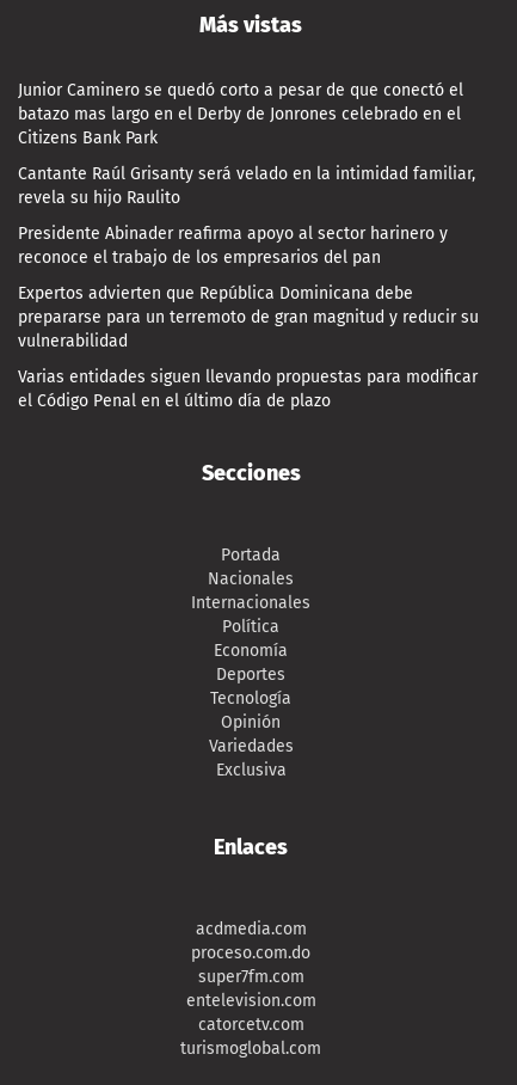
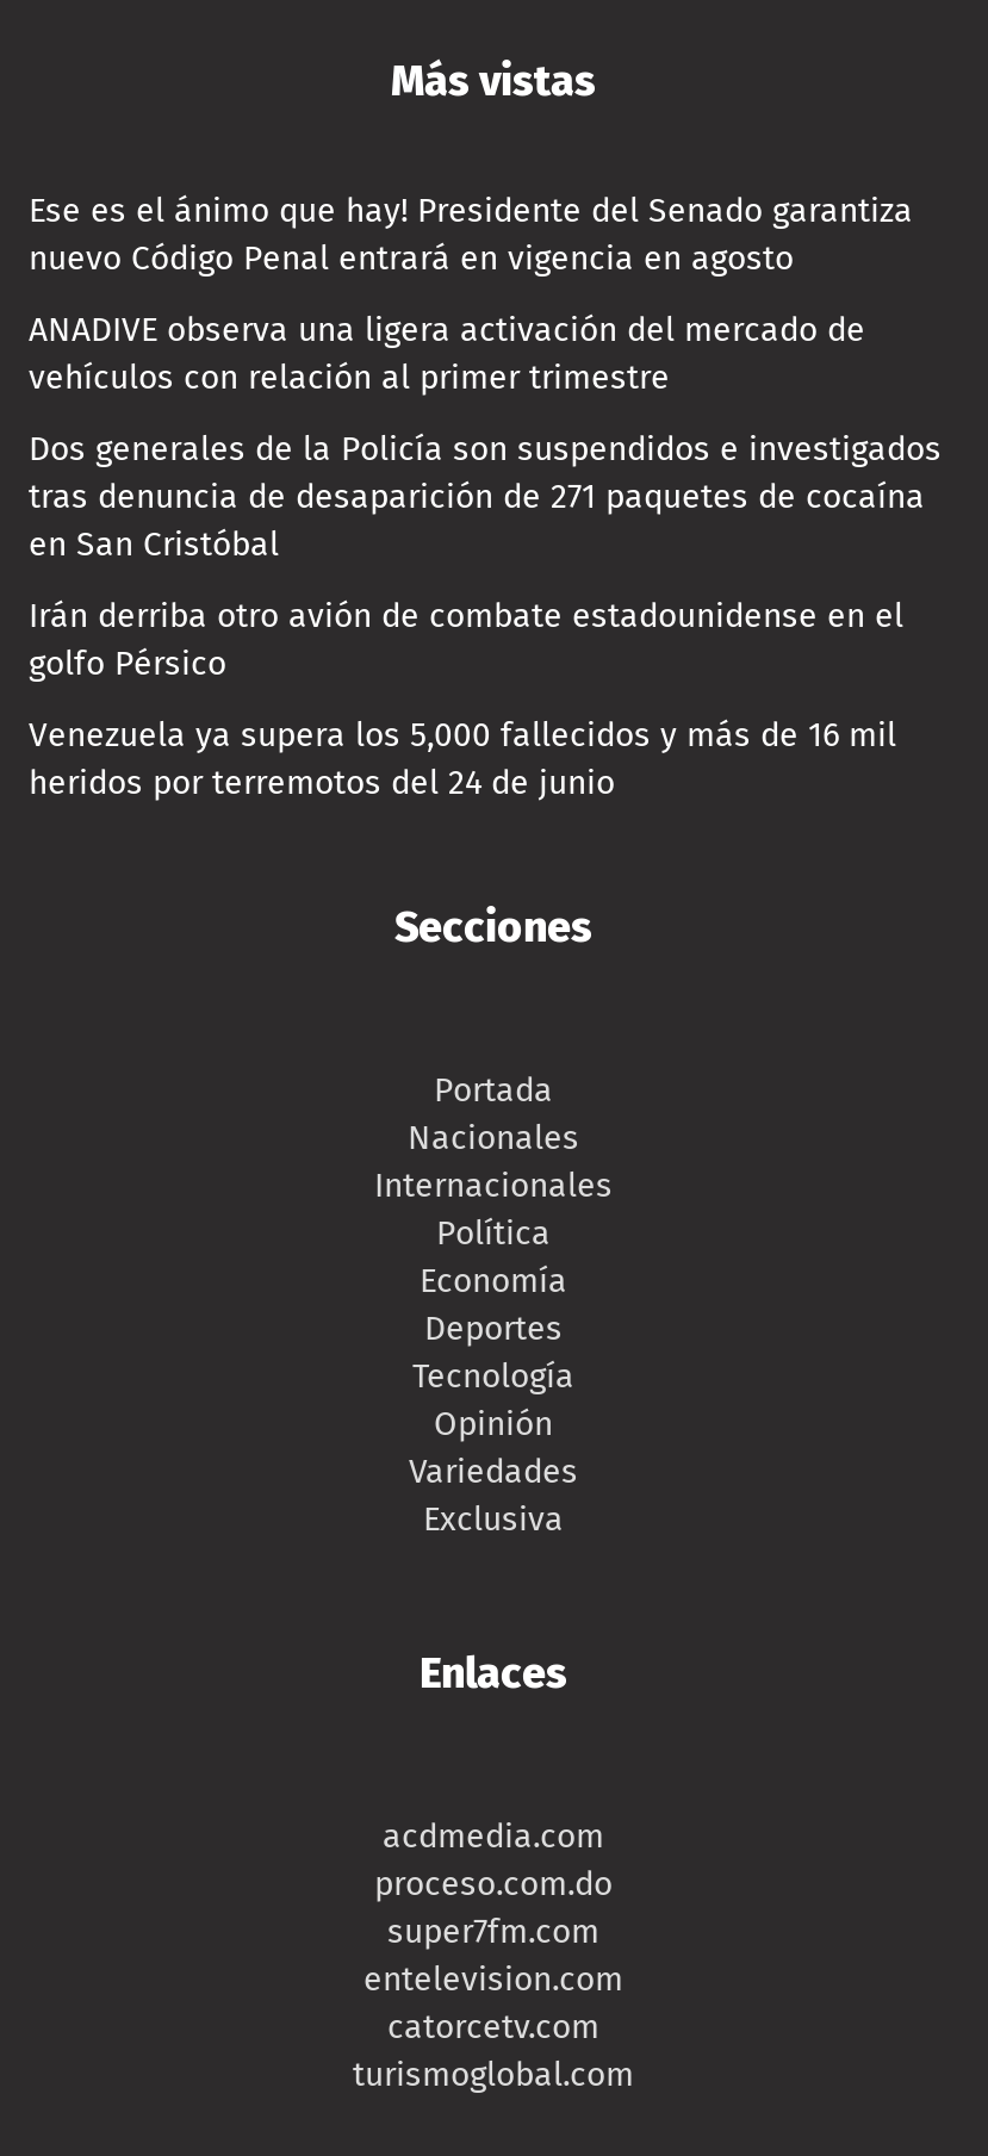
[18,80,463,149] Junior Caminero se quedó corto a pesar de que conectó el | batazo mas largo en el Derby de Jonrones celebrado en el | Citizens Bank Park -> [29,191,913,280] Ese es el ánimo que hay! Presidente del Senado garantiza | nuevo Código Penal entrará en vigencia en agosto
[18,164,475,208] Cantante Raúl Grisanty será velado en la intimidad familiar, | revela su hijo Raulito -> [29,311,865,399] ANADIVE observa una ligera activación del mercado de | vehículos con relación al primer trimestre
[18,224,448,268] Presidente Abinader reafirma apoyo al sector harinero y | reconoce el trabajo de los empresarios del pan -> [29,430,942,566] Dos generales de la Policía son suspendidos e investigados | tras denuncia de desaparición de 271 paquetes de cocaína | en San Cristóbal
[18,284,479,352] Expertos advierten que República Dominicana debe | prepararse para un terremoto de gran magnitud y reducir su | vulnerabilidad -> [29,597,903,685] Irán derriba otro avión de combate estadounidense en el | golfo Pérsico
[18,367,478,411] Varias entidades siguen llevando propuestas para modificar | el Código Penal en el último día de plazo -> [29,716,896,804] Venezuela ya supera los 5,000 fallecidos y más de 16 mil | heridos por terremotos del 24 de junio

